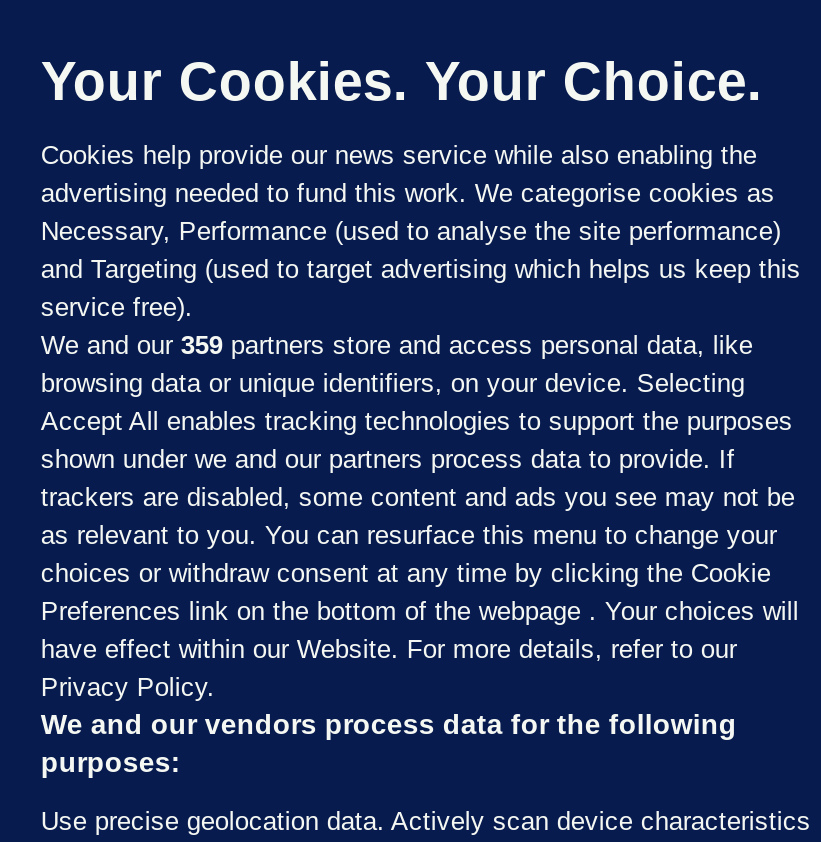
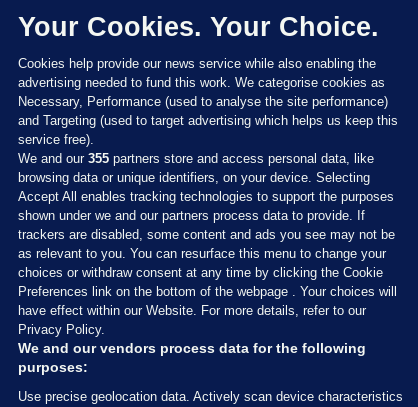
[41,330,753,360] We and our 359 partners store and access personal data, like -> [18,151,374,166] We and our 355 partners store and access personal data, like

